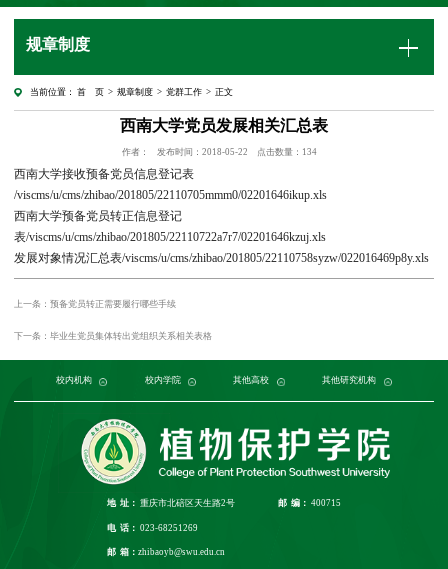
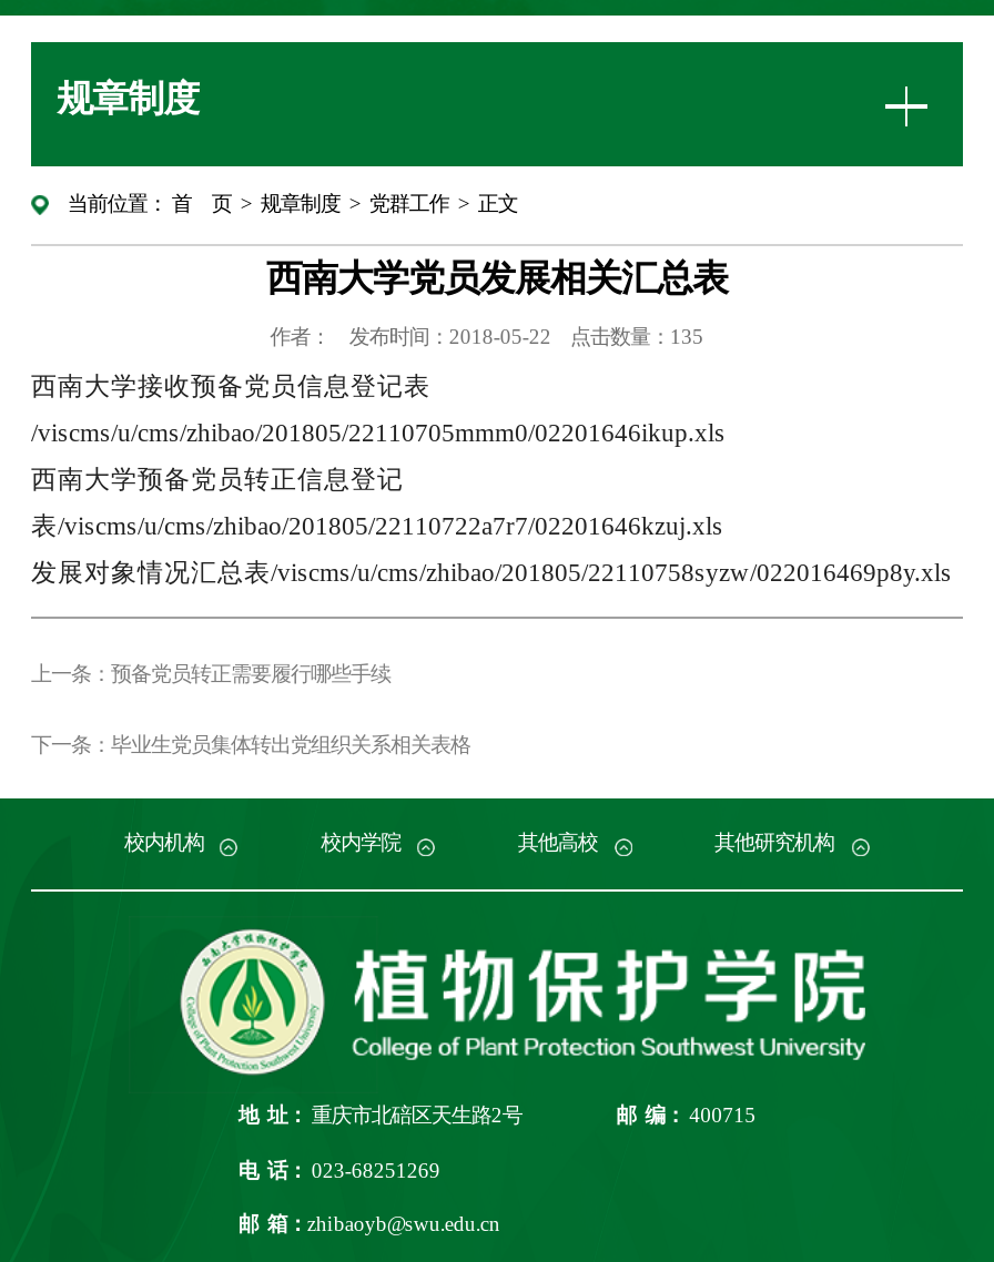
[122,147,317,157] 作者： 发布时间：2018-05-22 点击数量：134 -> [270,326,703,349] 作者： 发布时间：2018-05-22 点击数量：135

